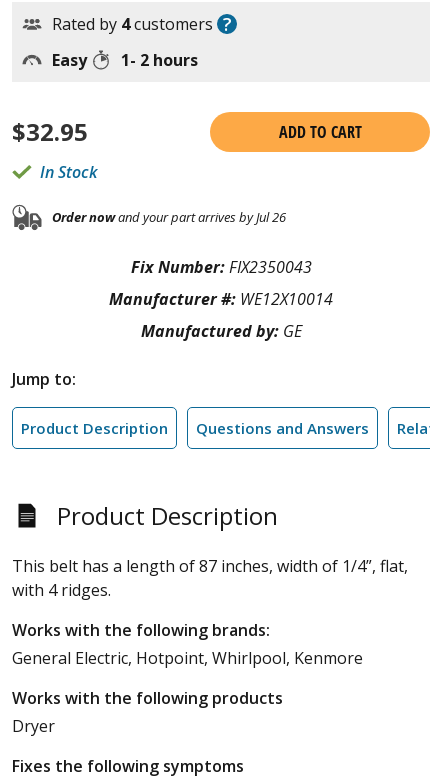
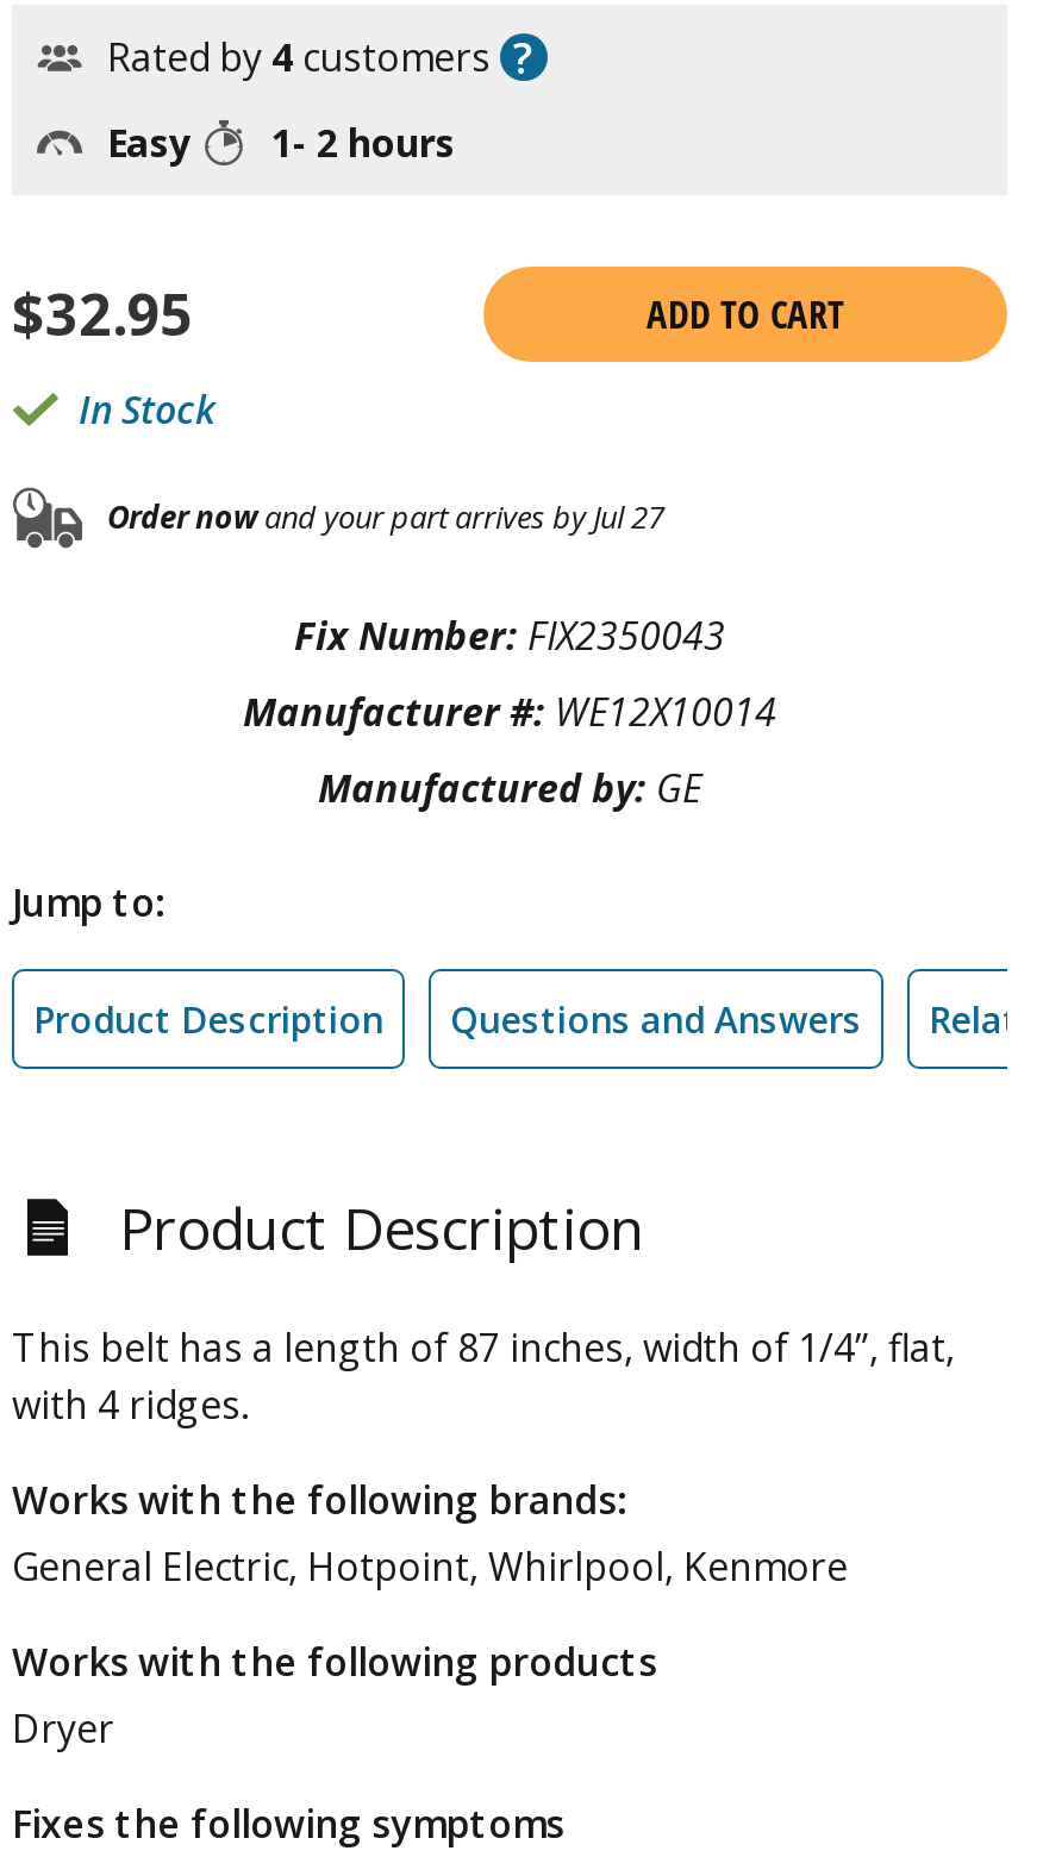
[52,208,286,226] Order nowand your part arrives by Jul 26 -> [107,496,664,539] Order nowand your part arrives by Jul 27

